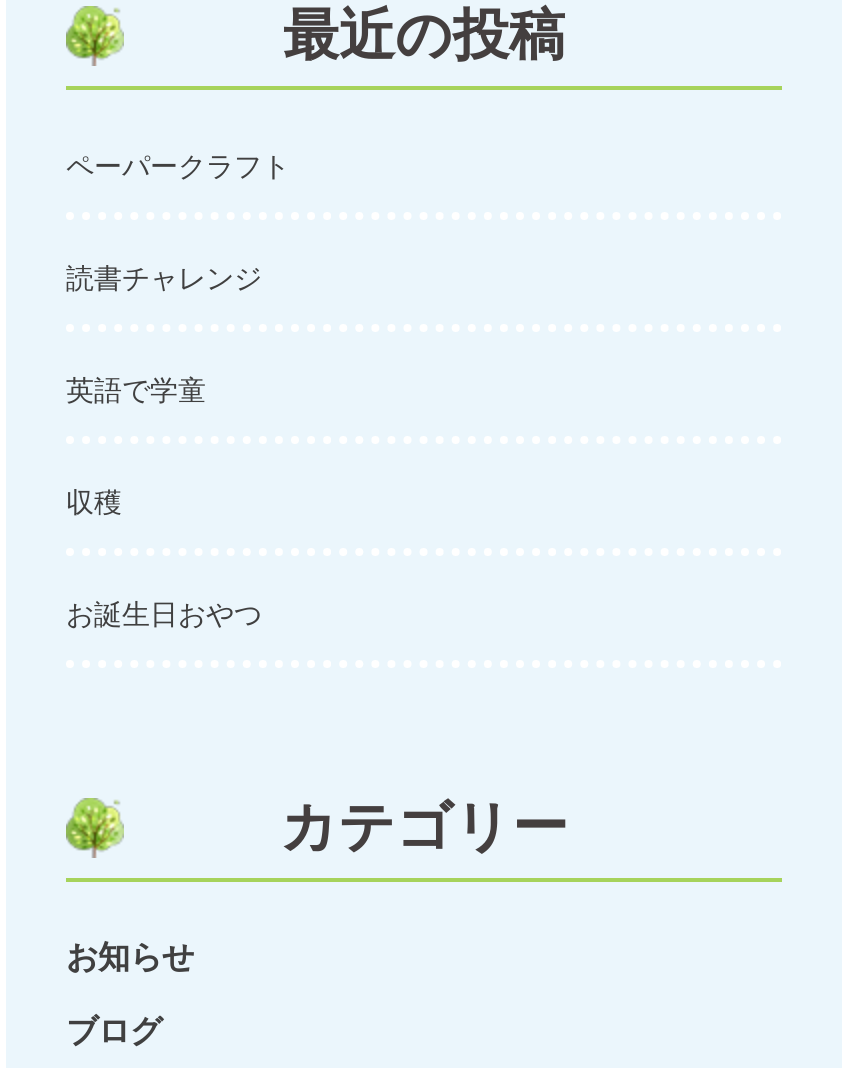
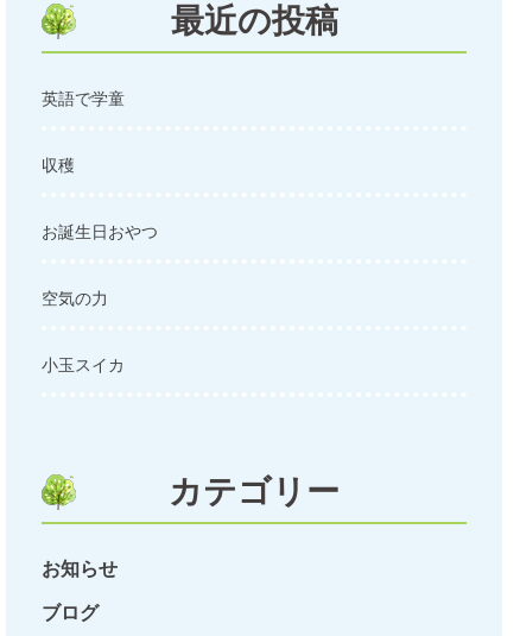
[66,150,290,294] ペーパークラフト | 読書チャレンジ -> none
moved [66,374,262,630] -> [42,89,158,241]: 英語で学童 | 収穫 | お誕生日おやつ
none -> [42,289,125,374] 空気の力 | 小玉スイカ

